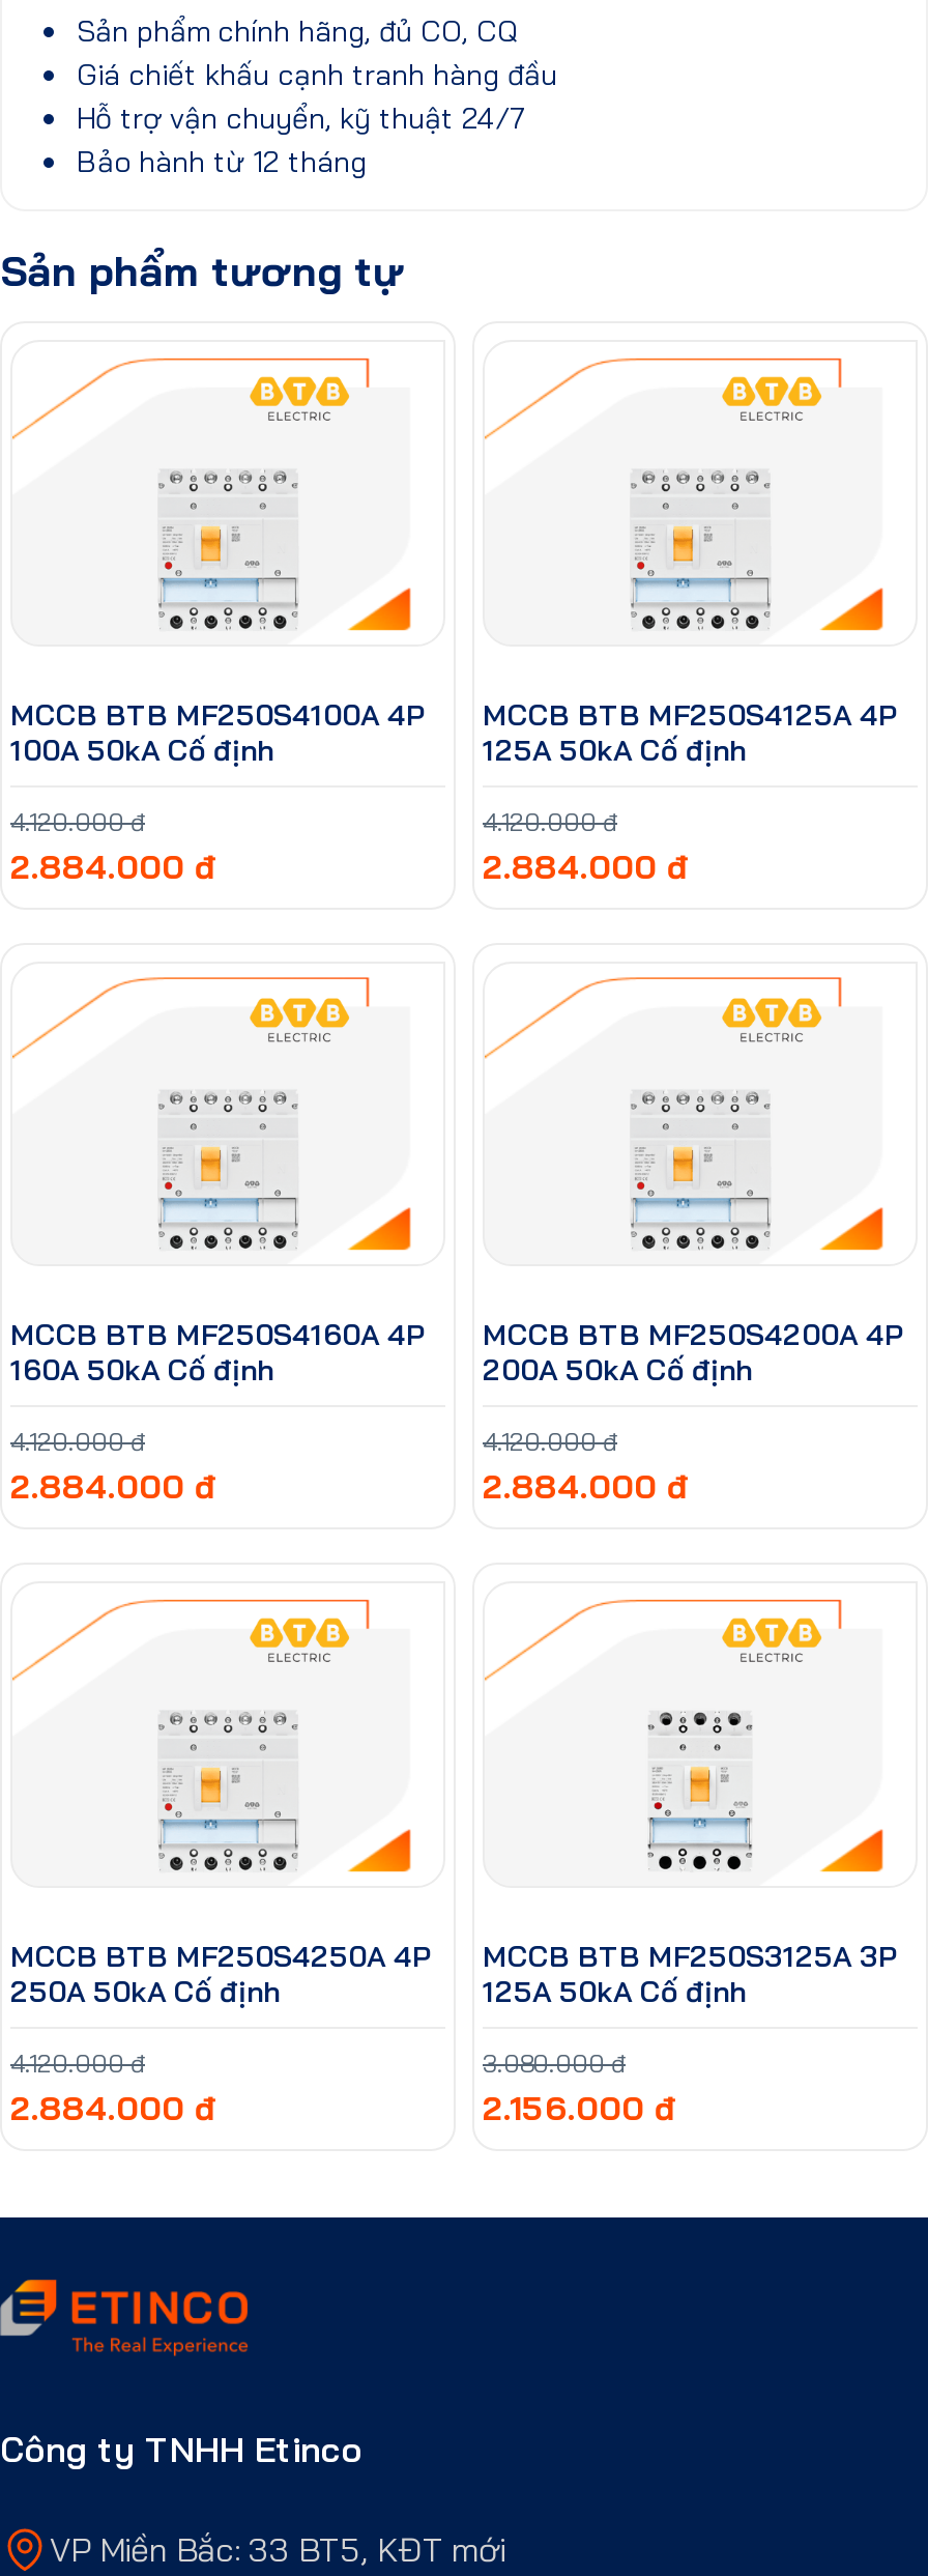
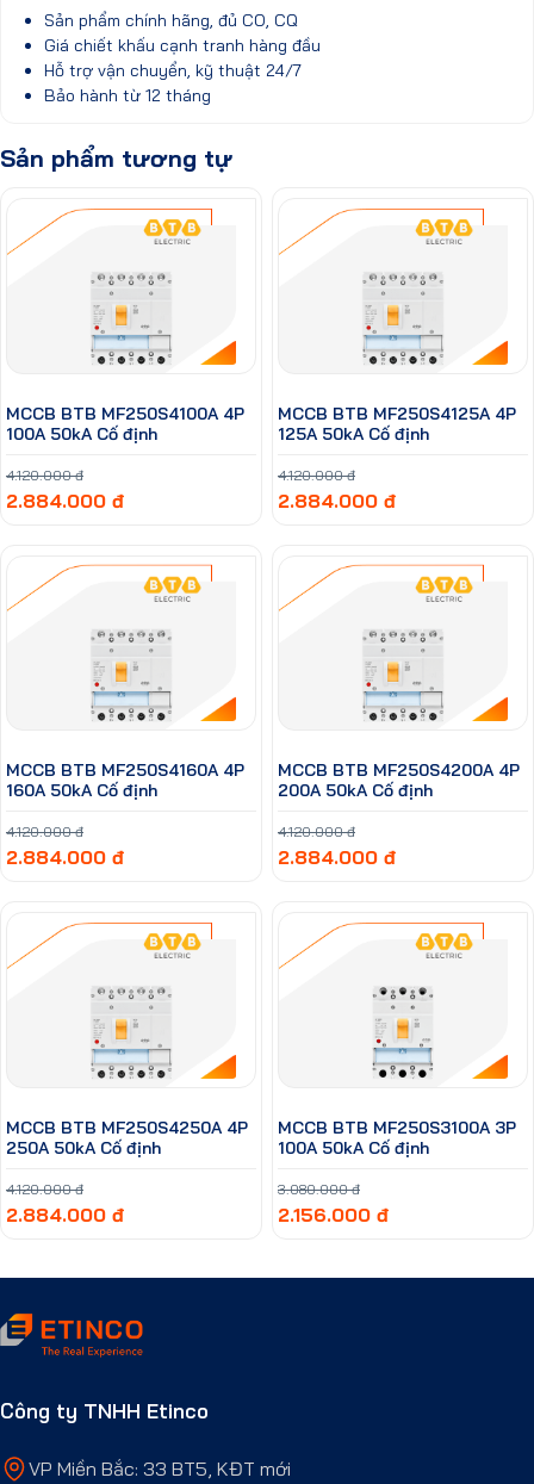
[483,1937,897,1975] MCCB BTB MF250S3125A 3P -> [278,1117,516,1138] MCCB BTB MF250S3100A 3P
[483,1973,746,2010] 125A 50kA Cố định -> [278,1137,429,1158] 100A 50kA Cố định

